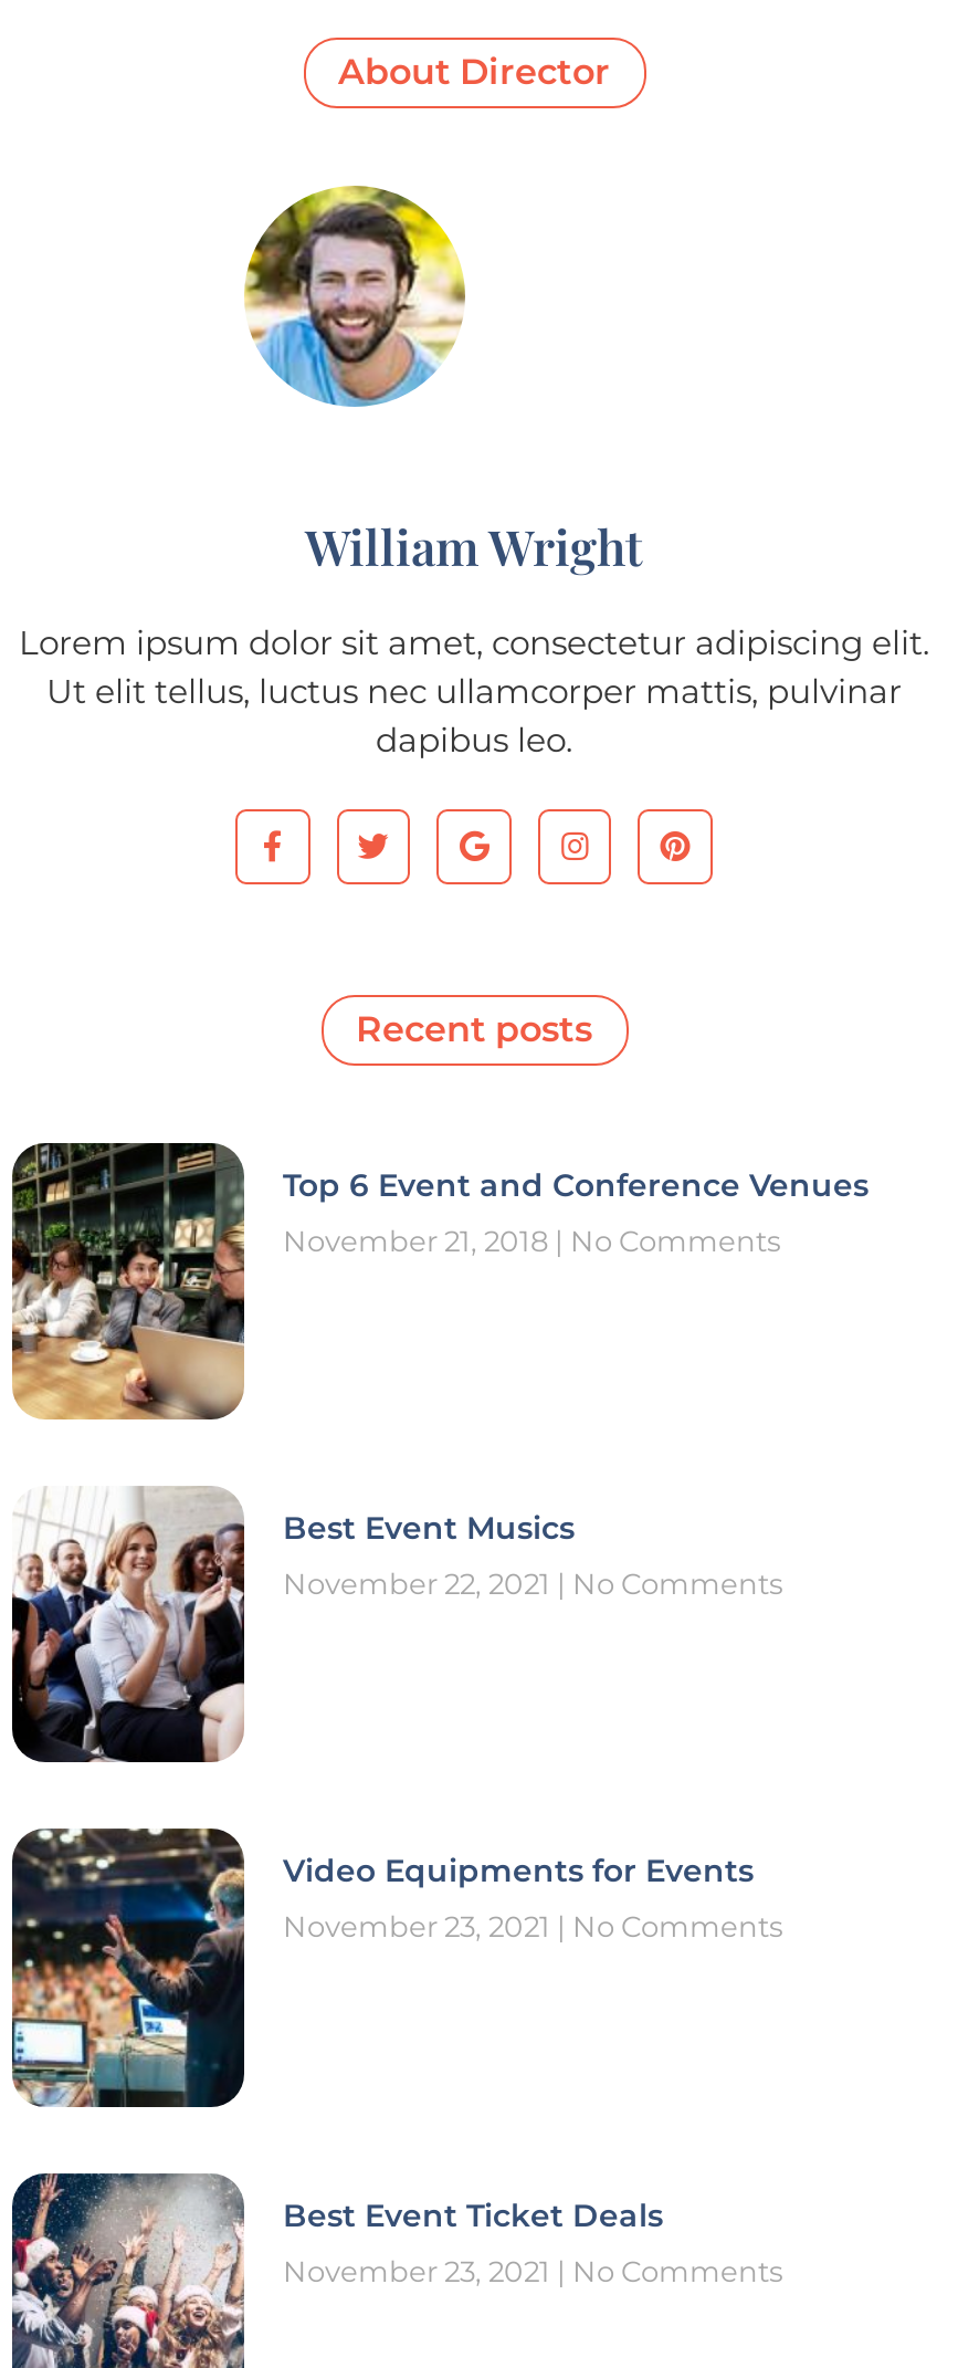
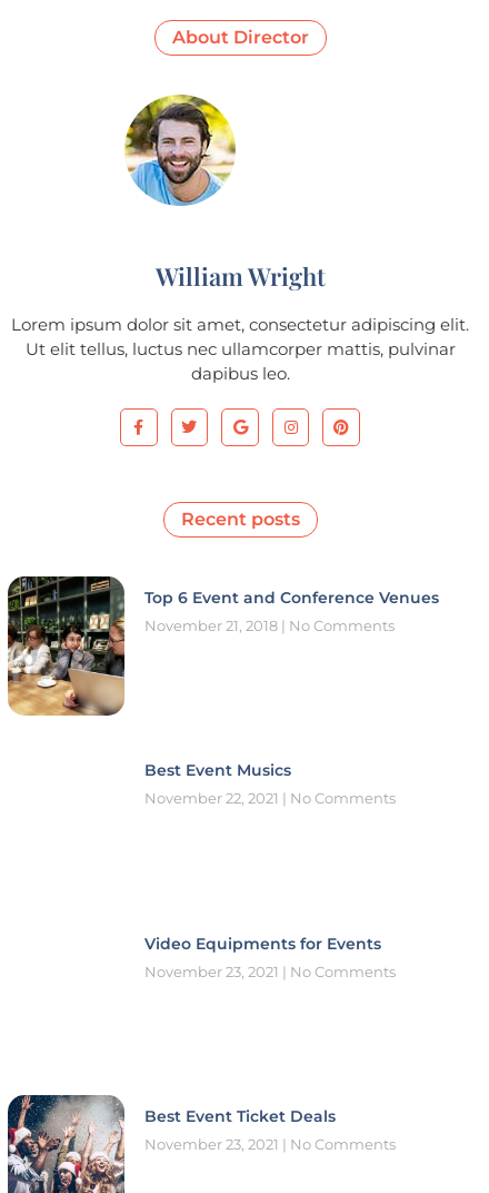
[10,1486,246,1764] [image] -> none
[10,1826,246,2109] [image] -> none

